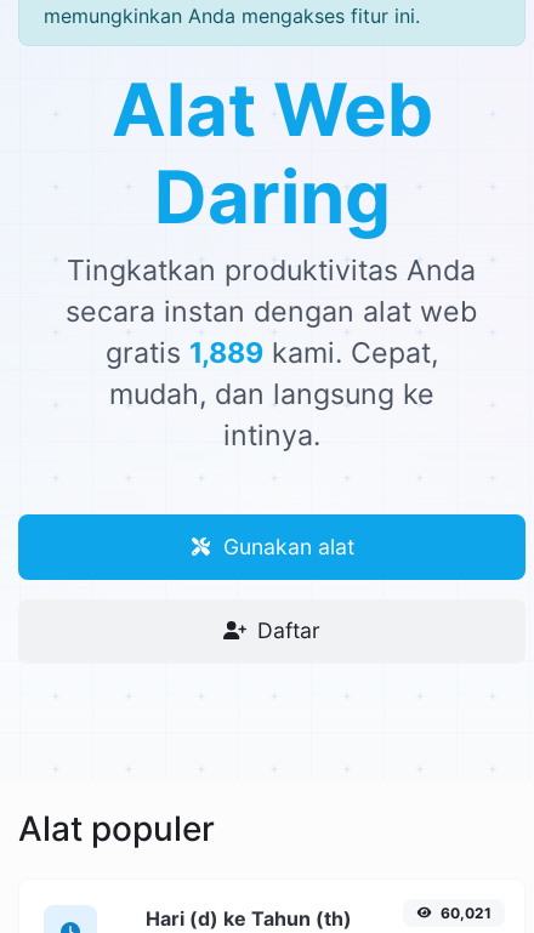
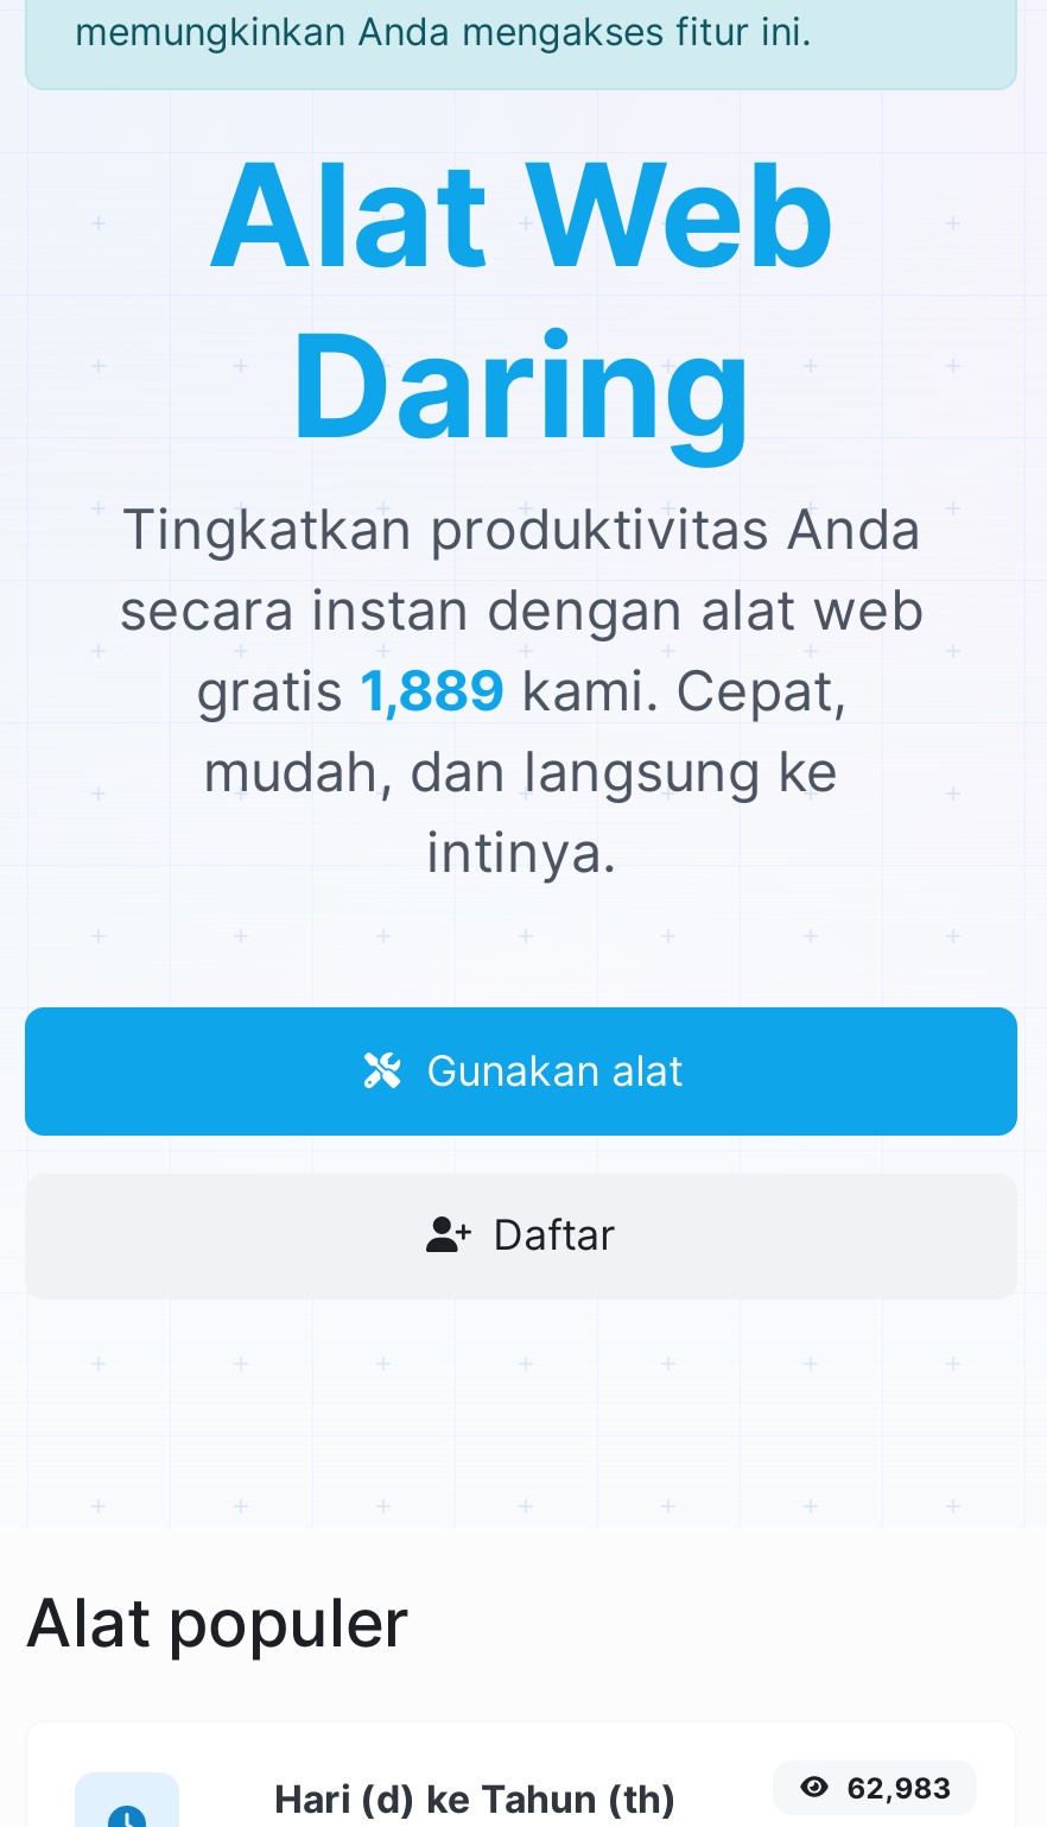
[437,903,492,922] 60,021 -> [840,1769,951,1805] 62,983

